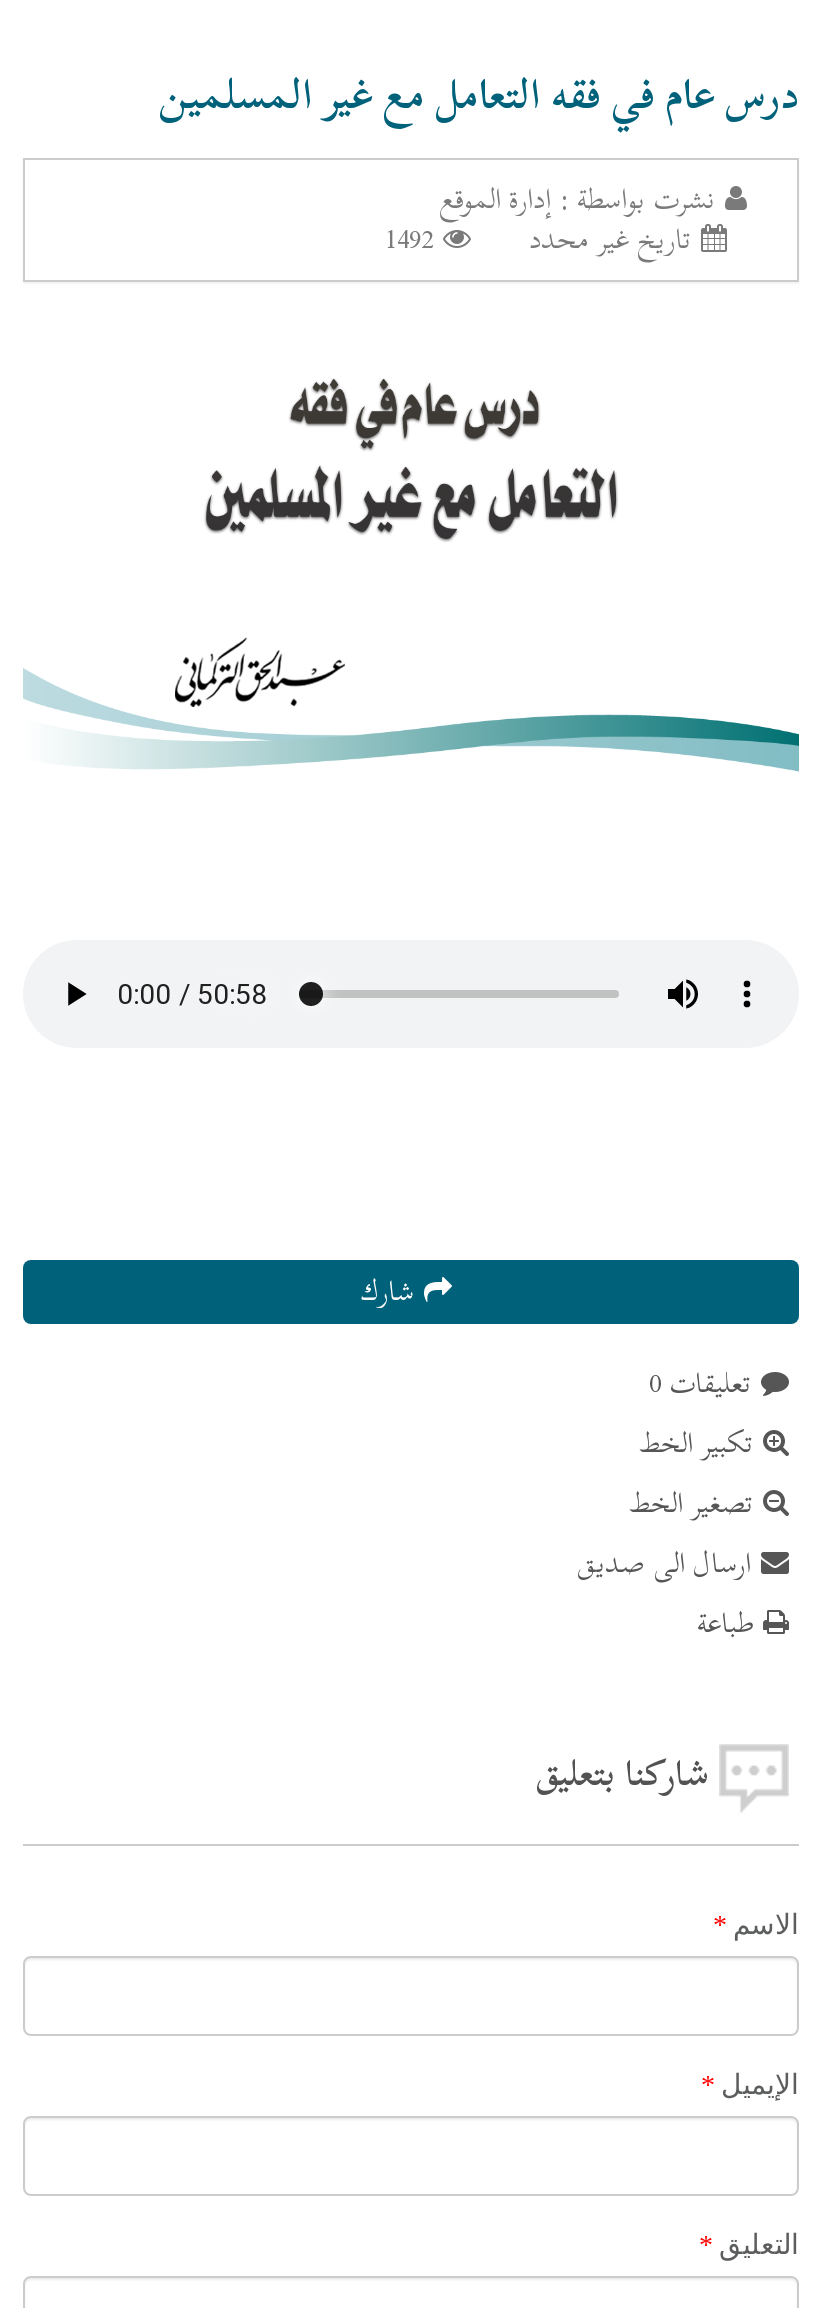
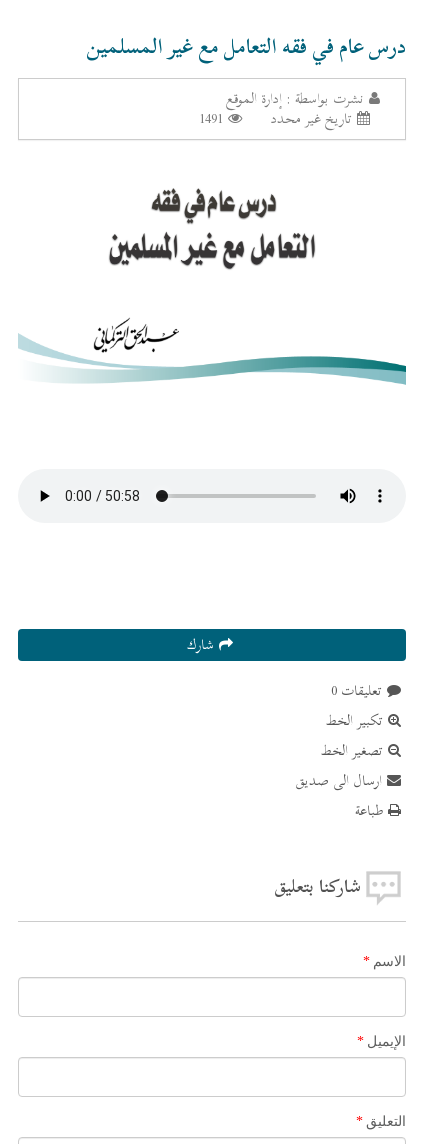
[385,210,433,268] 1492 -> [199,104,223,133] 1491

